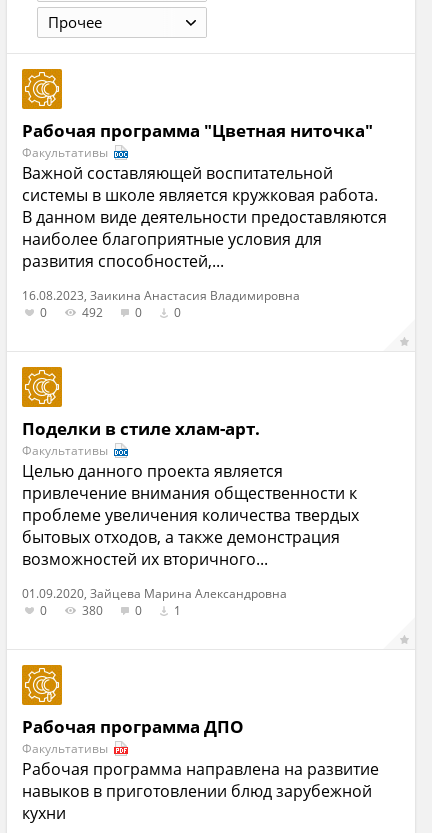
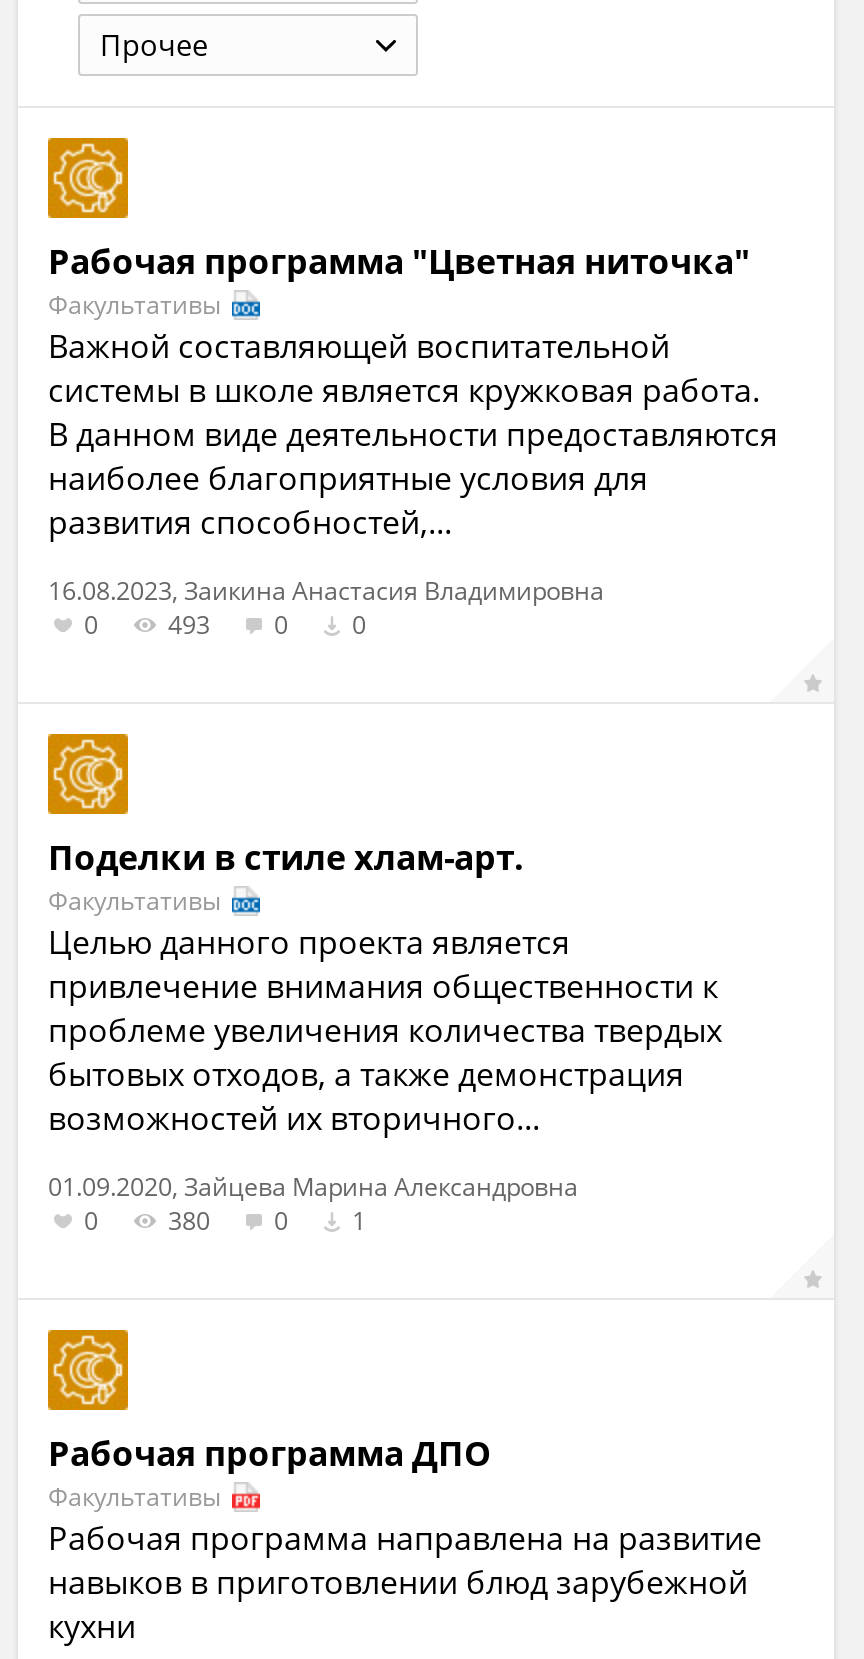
[37,304,181,321] 0 492 0 0 -> [78,609,366,643] 0 493 0 0

